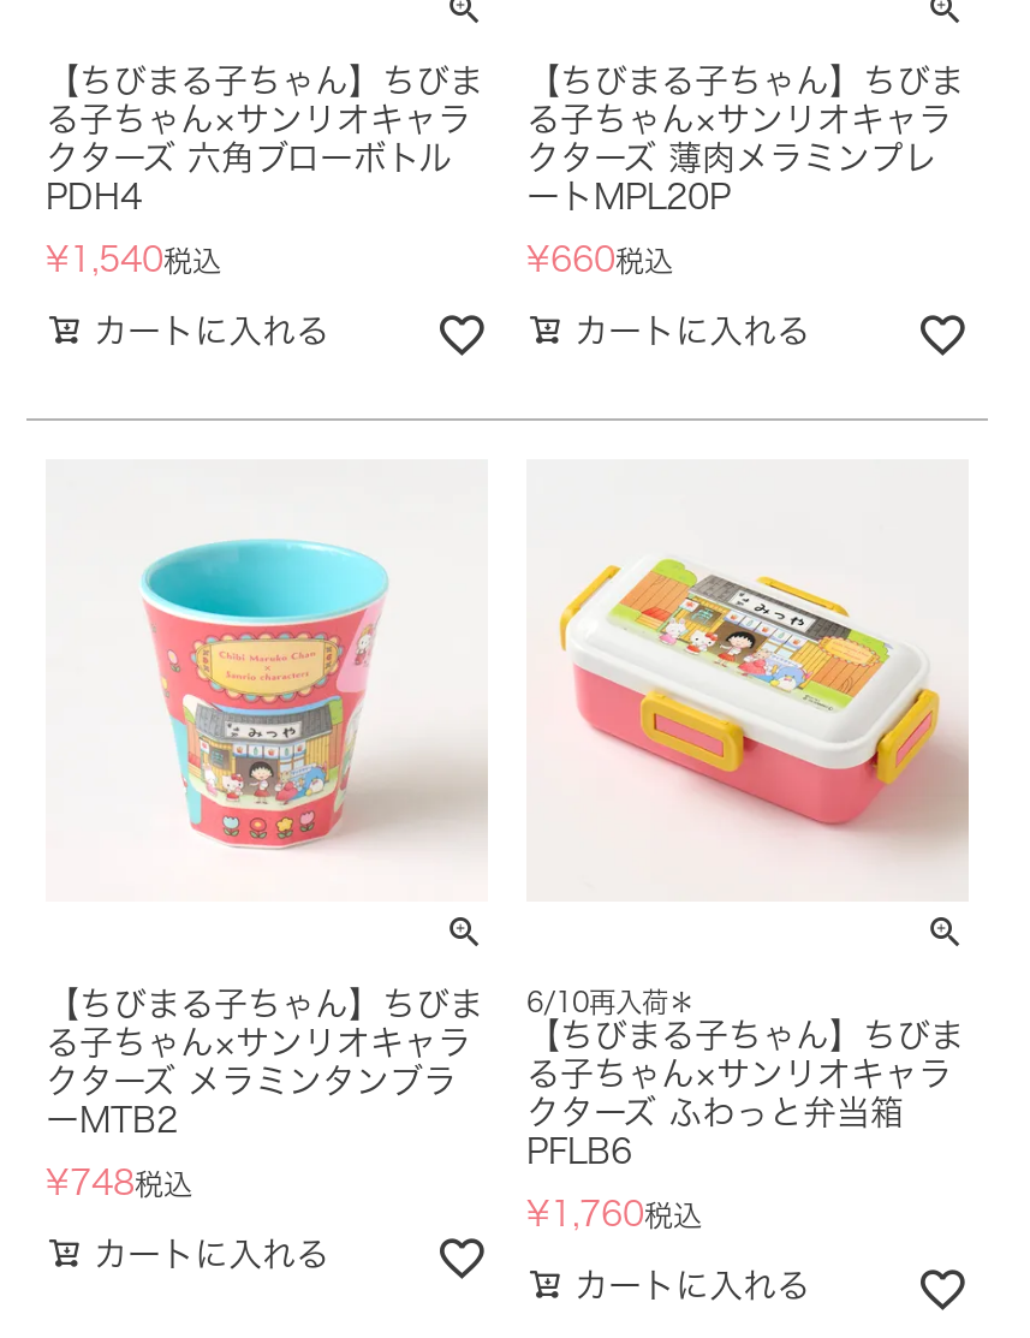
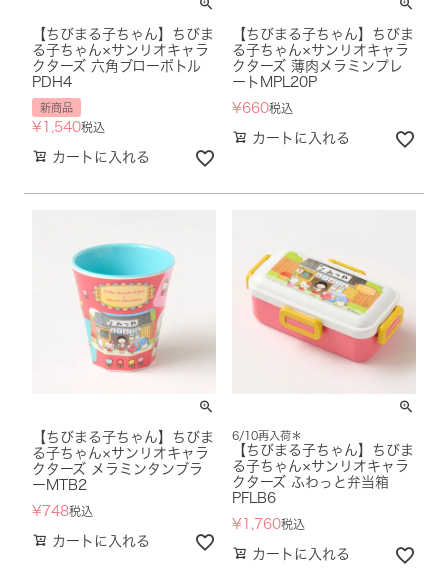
none -> [40,102,73,113] 新商品

